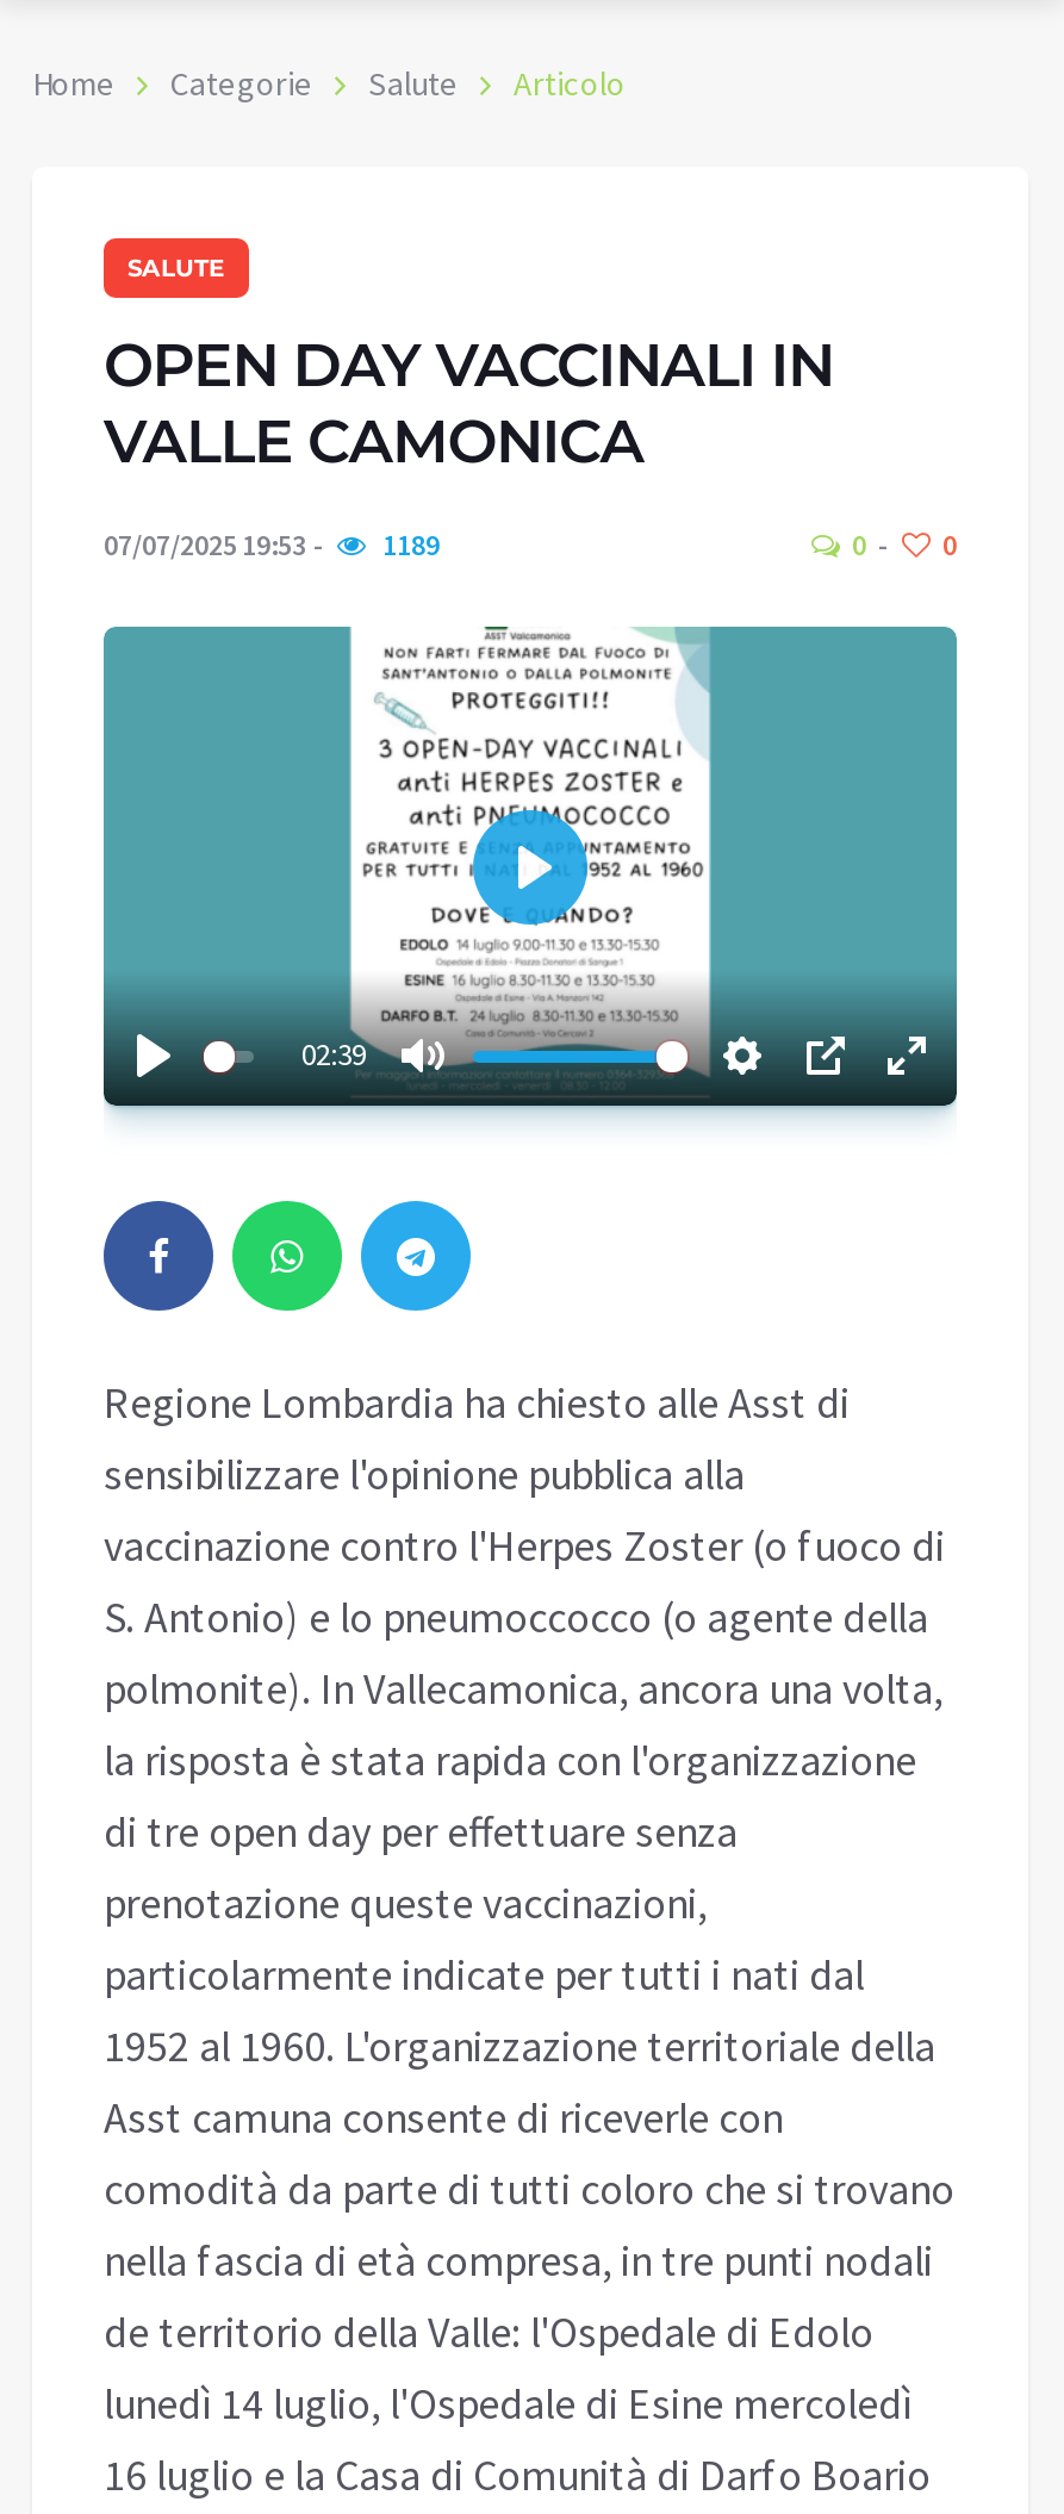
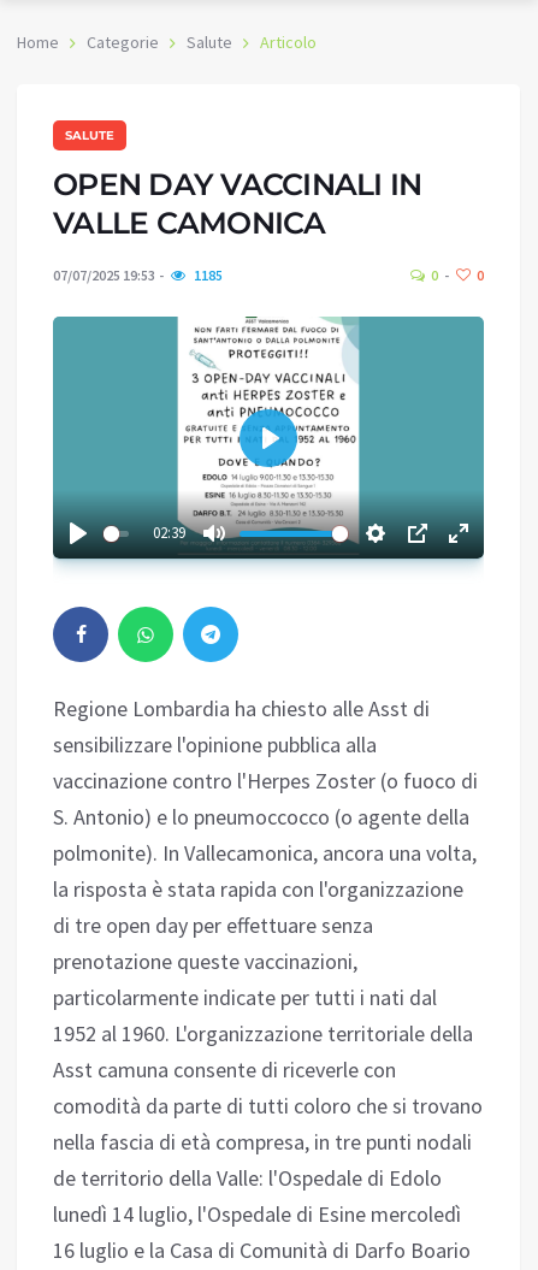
[382,527,440,562] 1189 -> [194,266,223,284] 1185

